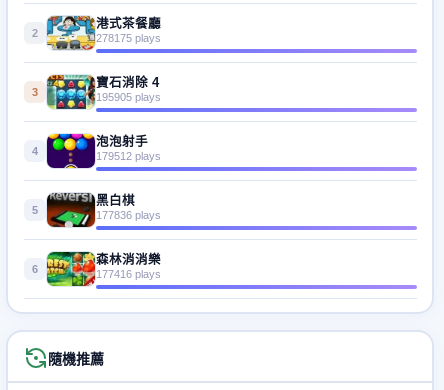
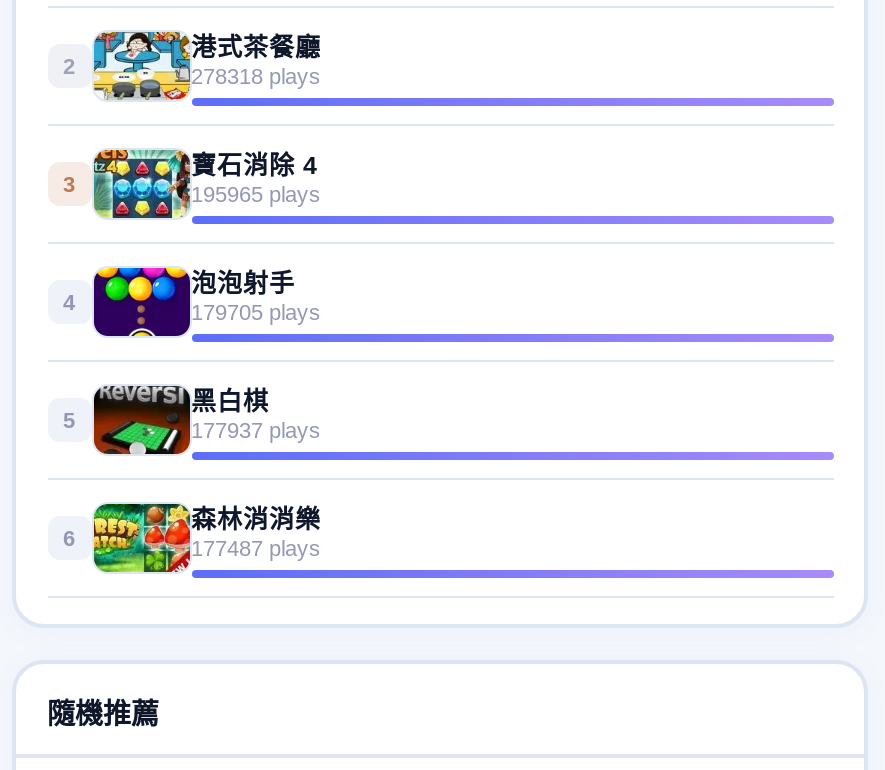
[95,31,160,43] 278175 plays -> [191,63,321,87] 278318 plays
[95,90,160,102] 195905 plays -> [191,181,321,205] 195965 plays
[95,149,160,161] 179512 plays -> [191,299,321,323] 179705 plays
[95,208,160,220] 177836 plays -> [191,417,321,441] 177937 plays
[95,267,160,279] 177416 plays -> [191,535,321,559] 177487 plays

